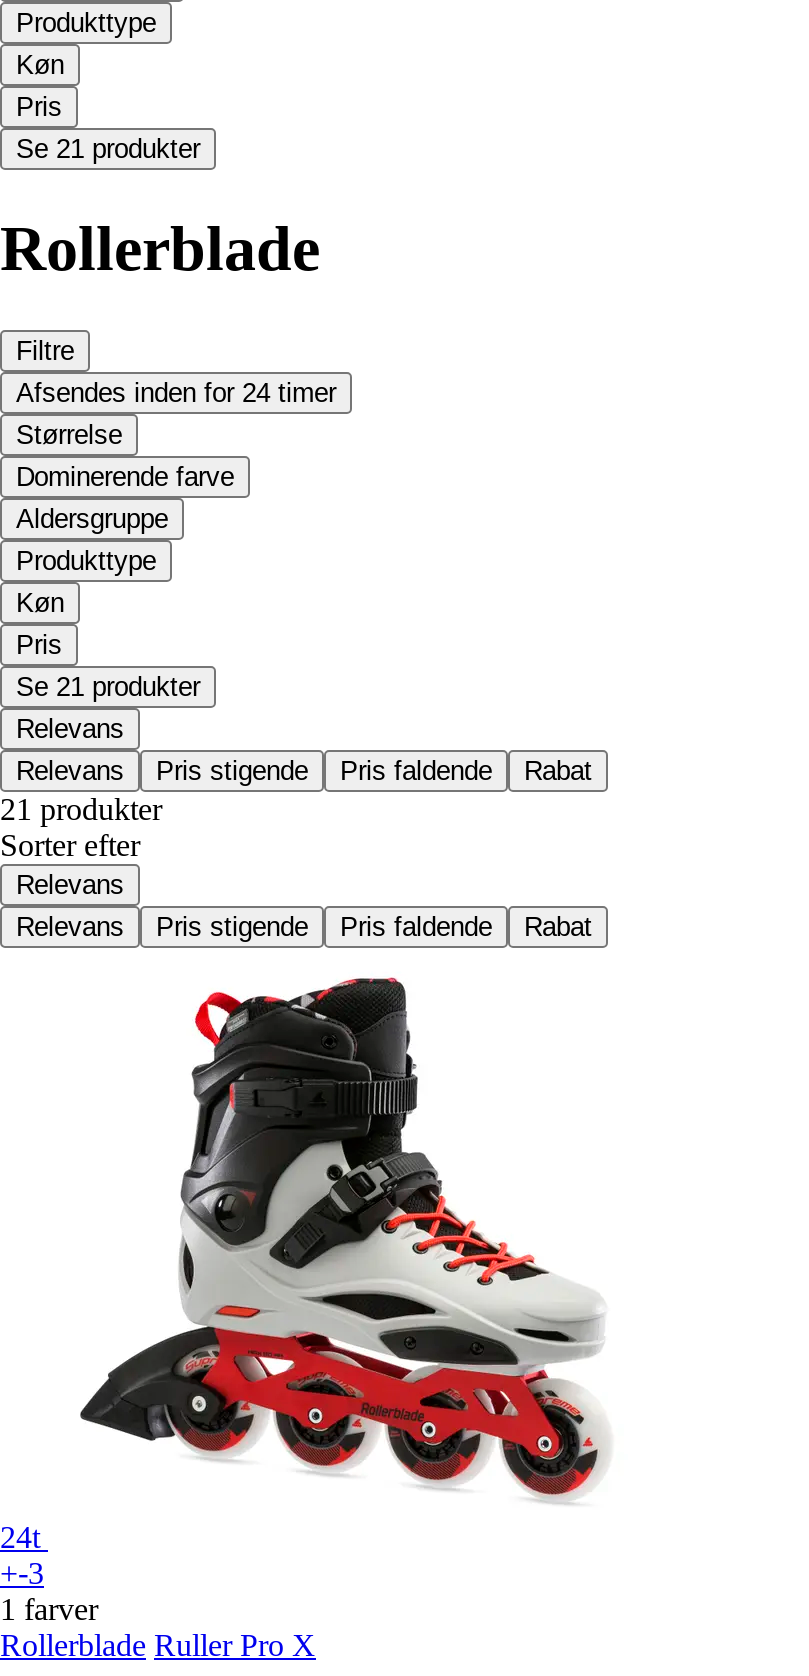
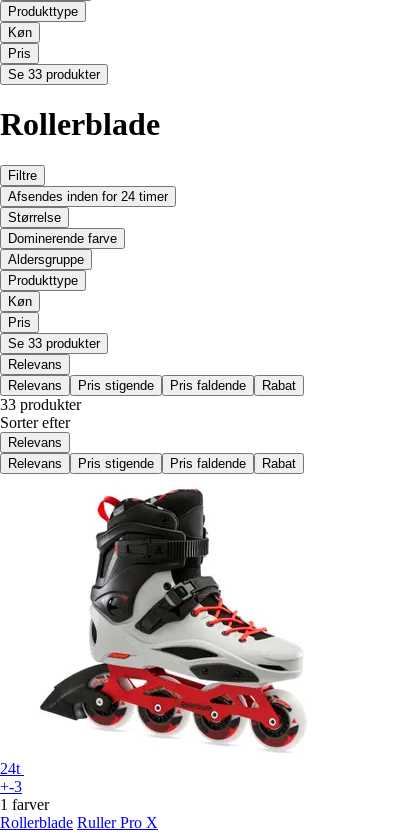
[16,134,200,164] Se 21 produkter -> [8,67,100,82] Se 33 produkter
[16,671,200,701] Se 21 produkter -> [8,336,100,351] Se 33 produkter
[0,791,162,825] 21 produkter -> [0,396,81,413] 33 produkter

